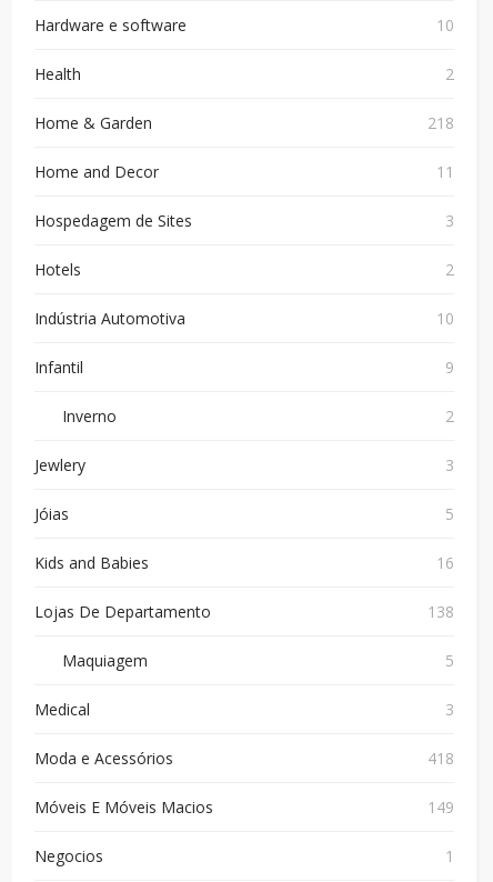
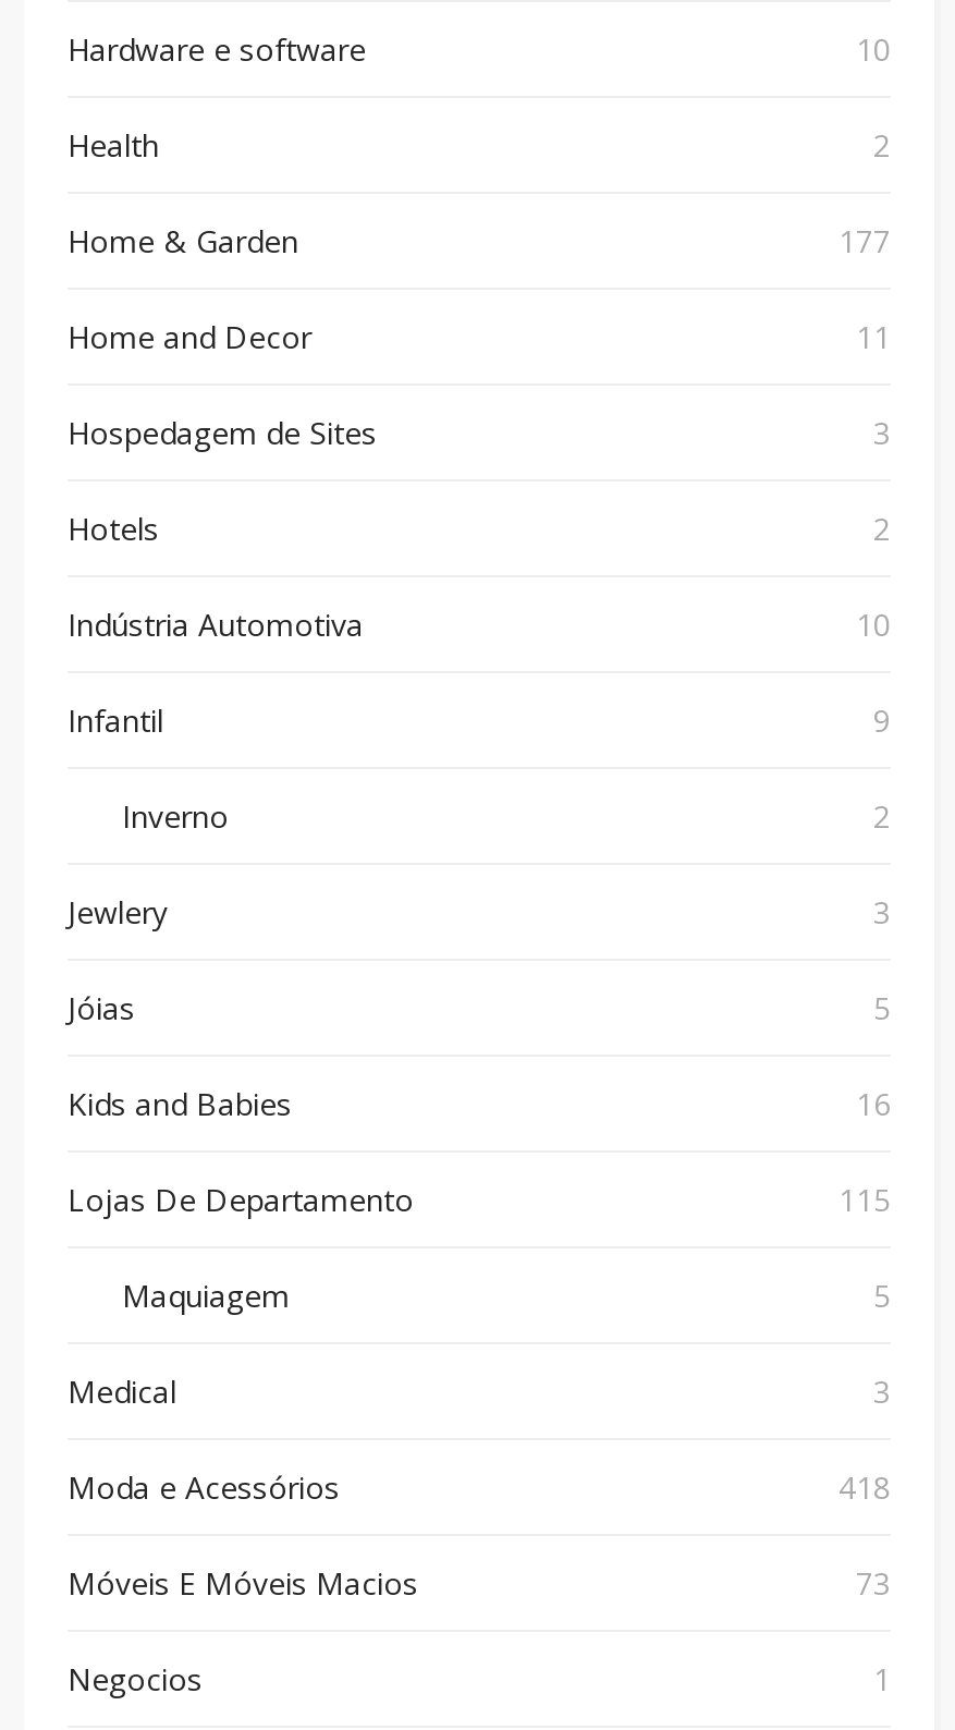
[427,112,454,133] 218 -> [838,220,891,261] 177
[427,601,454,622] 138 -> [838,1179,891,1220] 115
[427,796,454,818] 149 -> [856,1562,891,1604] 73

